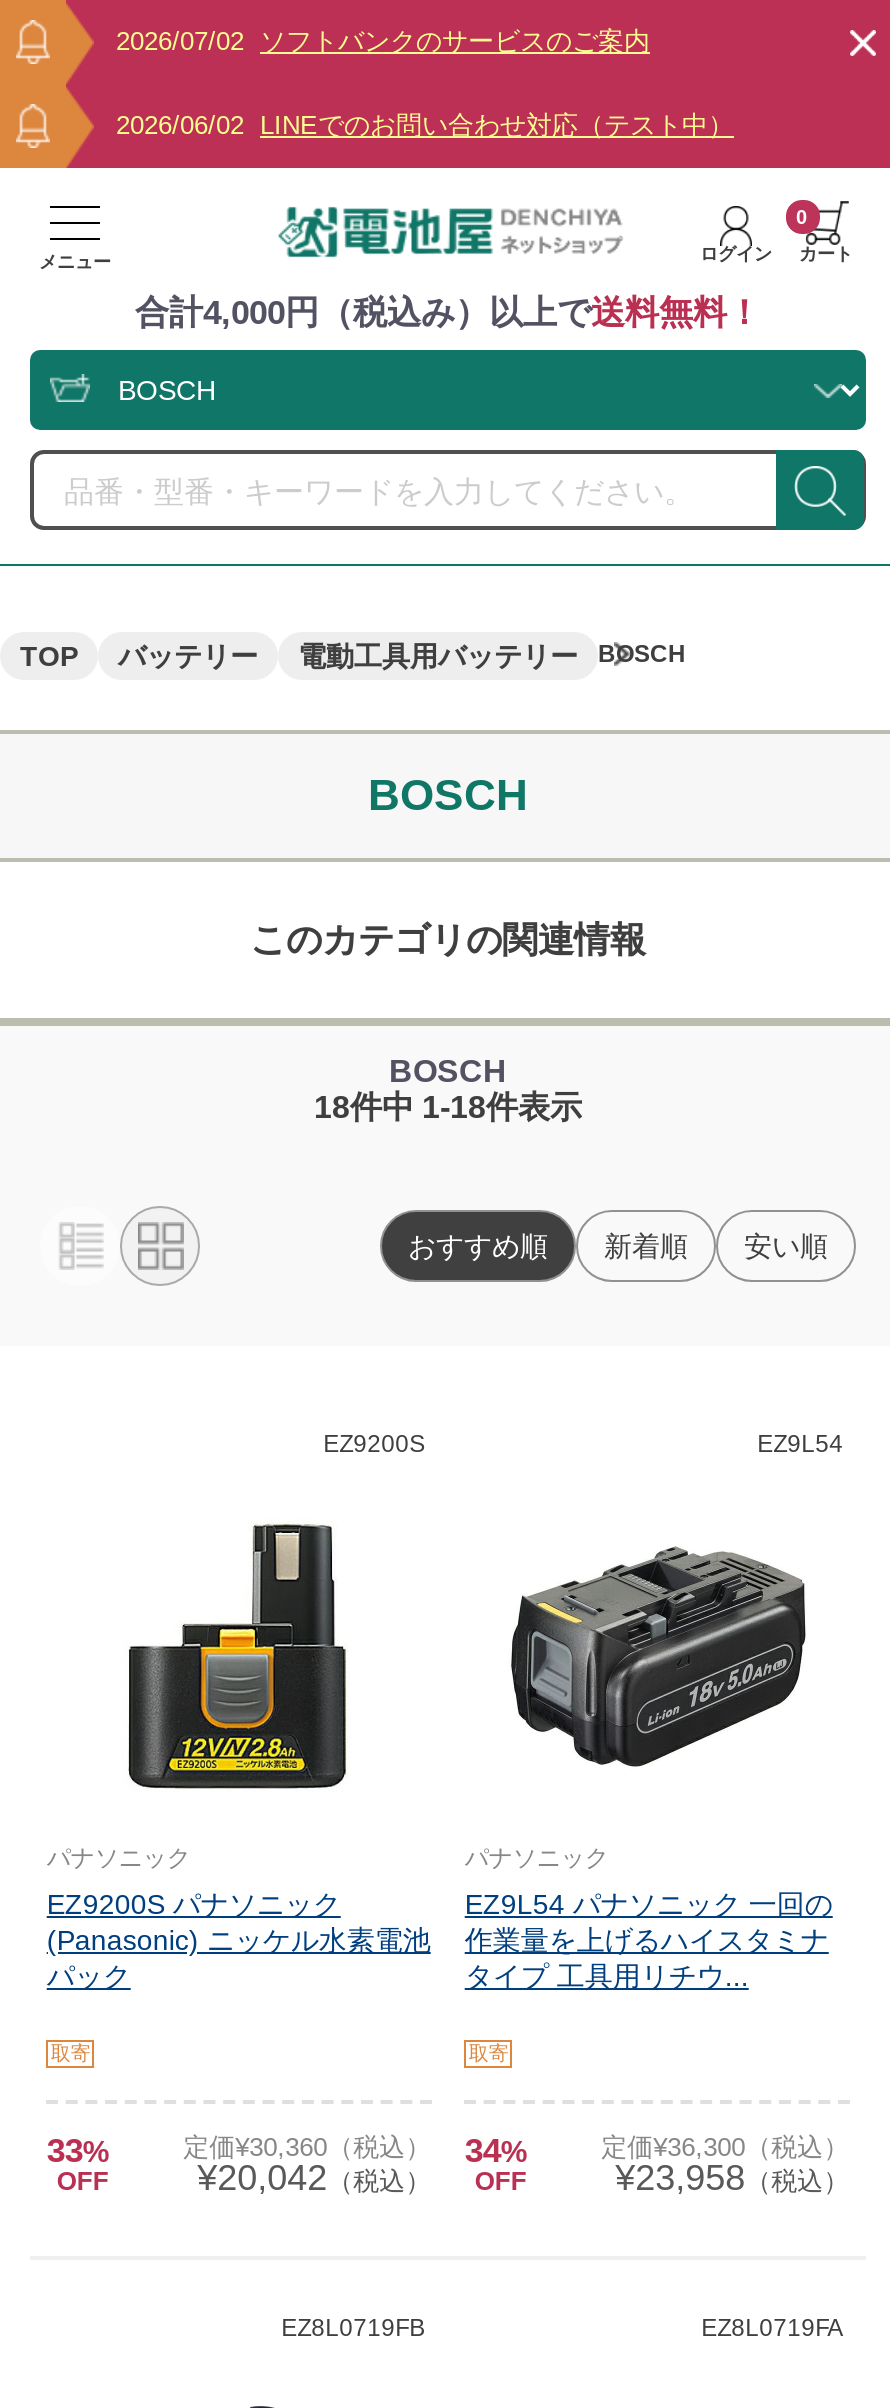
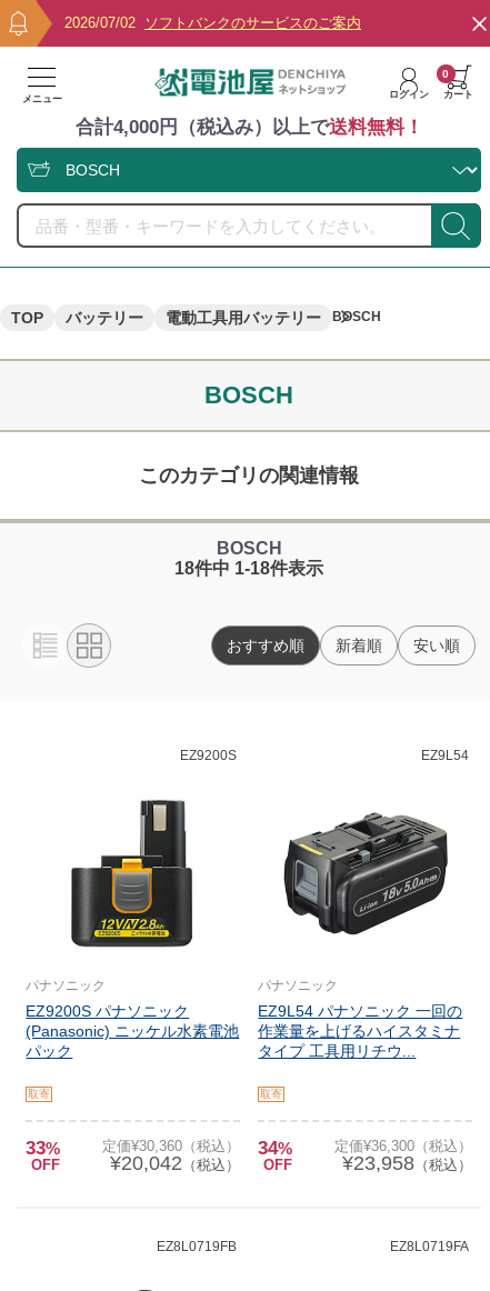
[116,110,734,140] 2026/06/02 LINEでのお問い合わせ対応（テスト中） -> none

